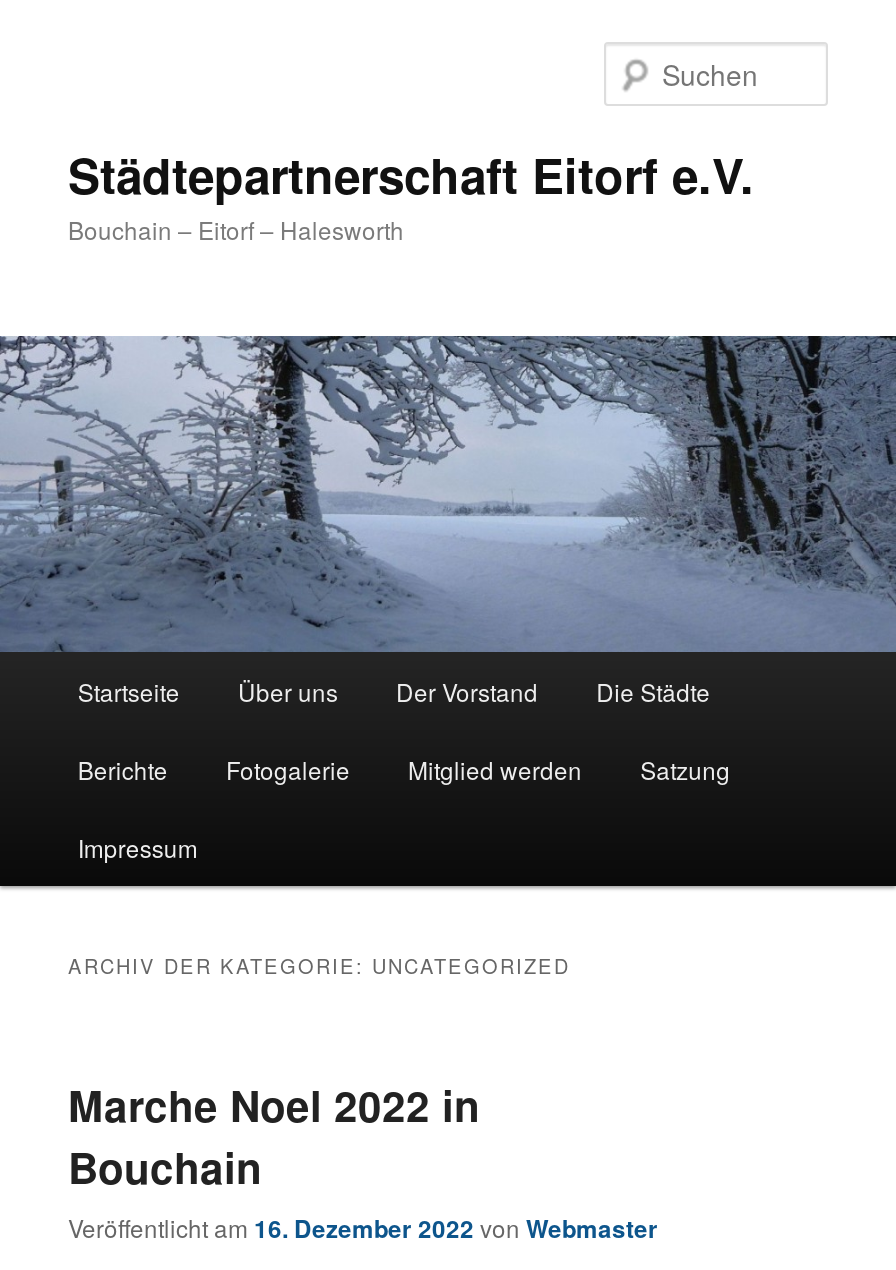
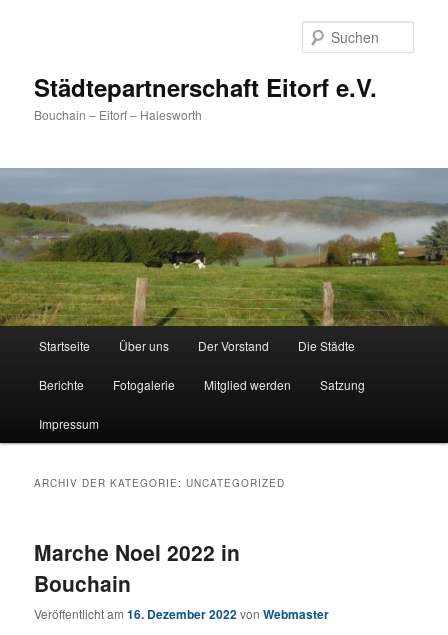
[6,334,890,654] [image] -> [3,168,445,327] [image]

